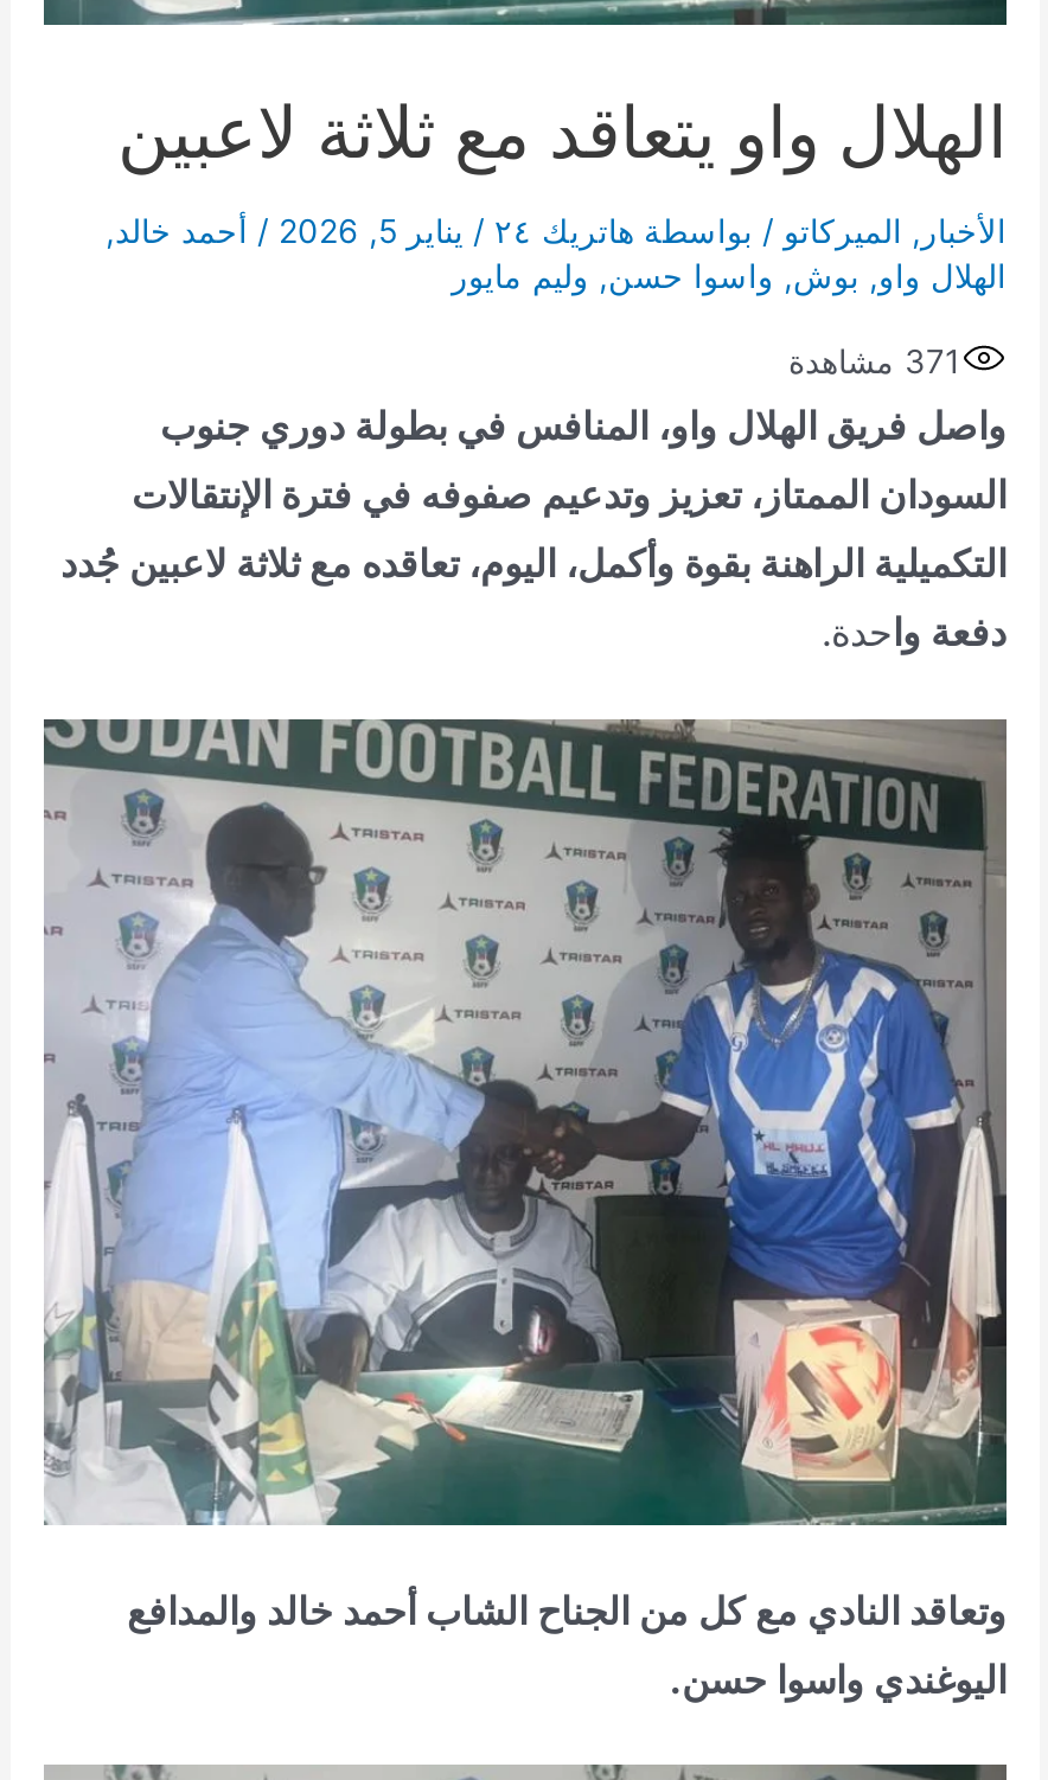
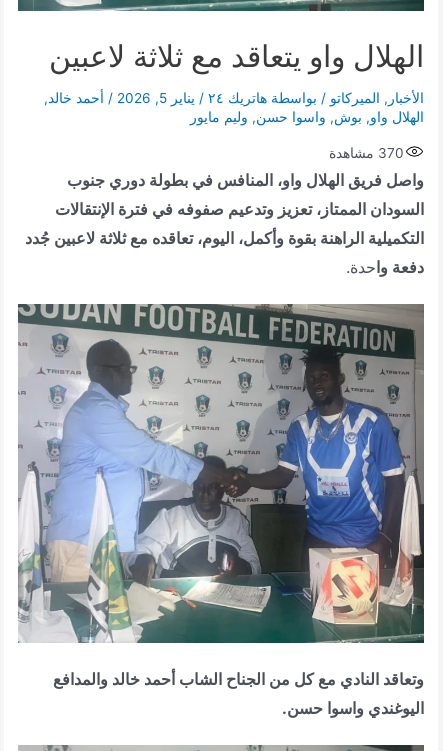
[788,343,959,381] 371 مشاهدة -> [329,145,404,161] 370 مشاهدة

